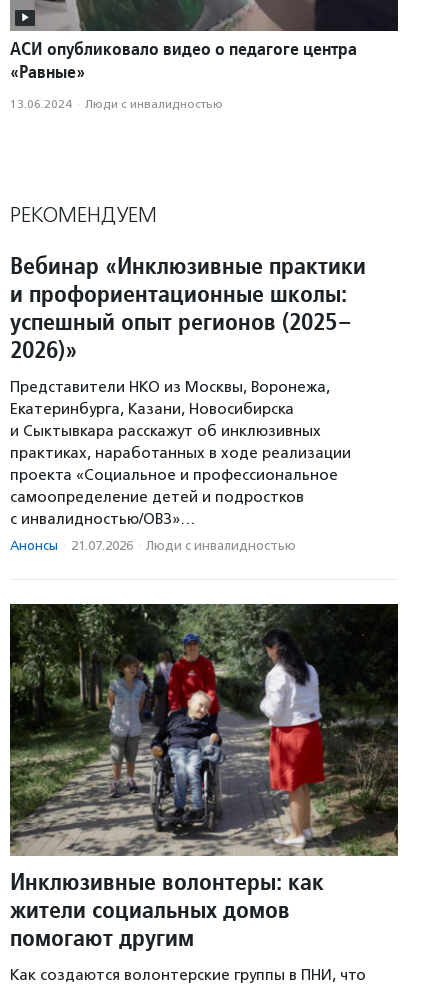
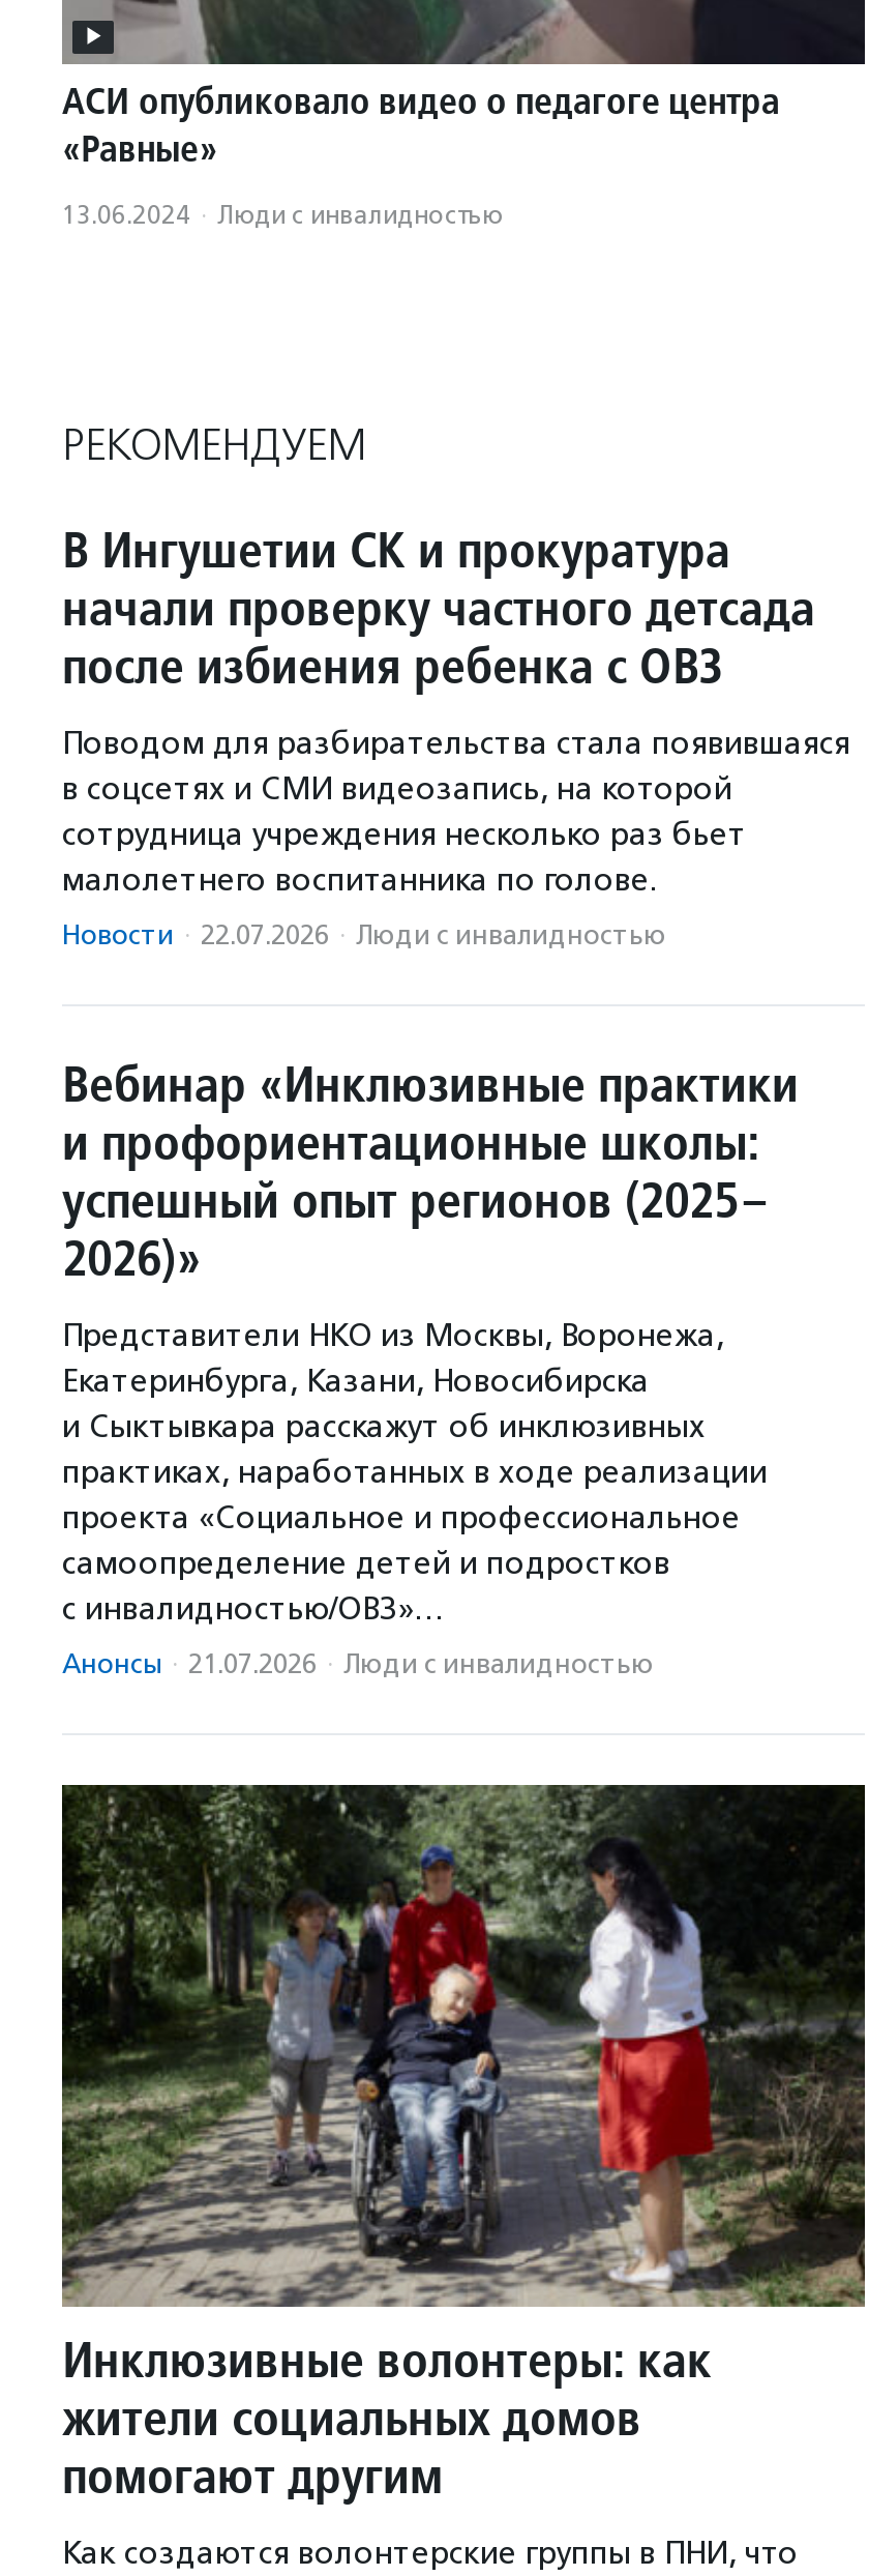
none -> [62,517,850,950] В Ингушетии СК и прокуратура | начали проверку частного детсада | после избиения ребенка с ОВЗ | Поводом для разбирательства стала появившаяся | в соцсетях и СМИ видеозапись, на которой | сотрудница учреждения несколько раз бьет | малолетнего воспитанника по голове. | Новости · 22.07.2026 · Люди с инвалидностью

